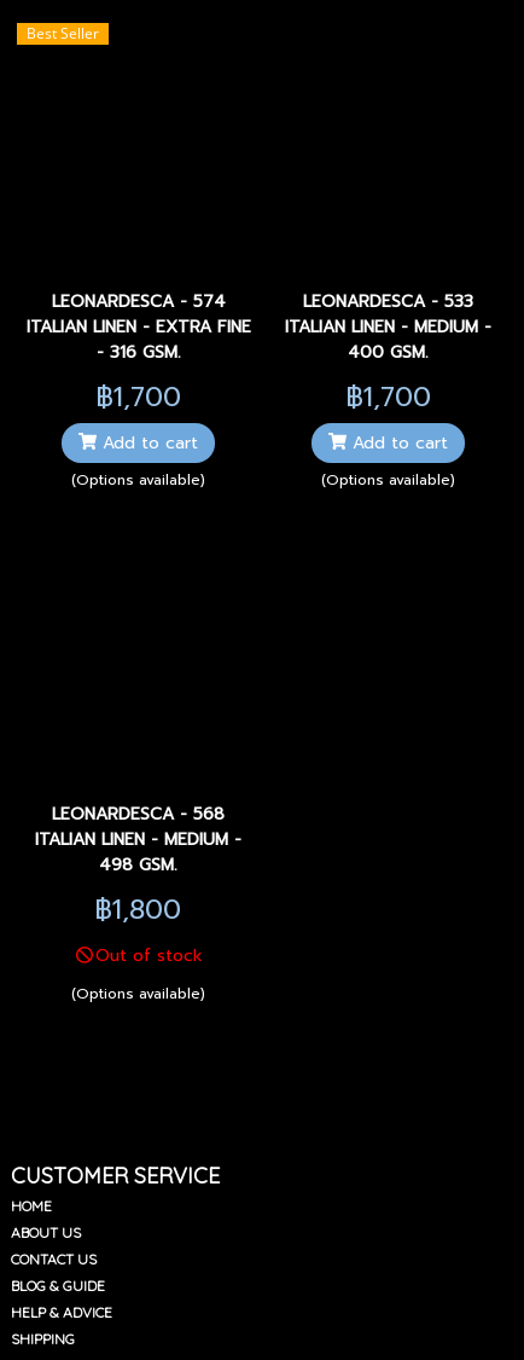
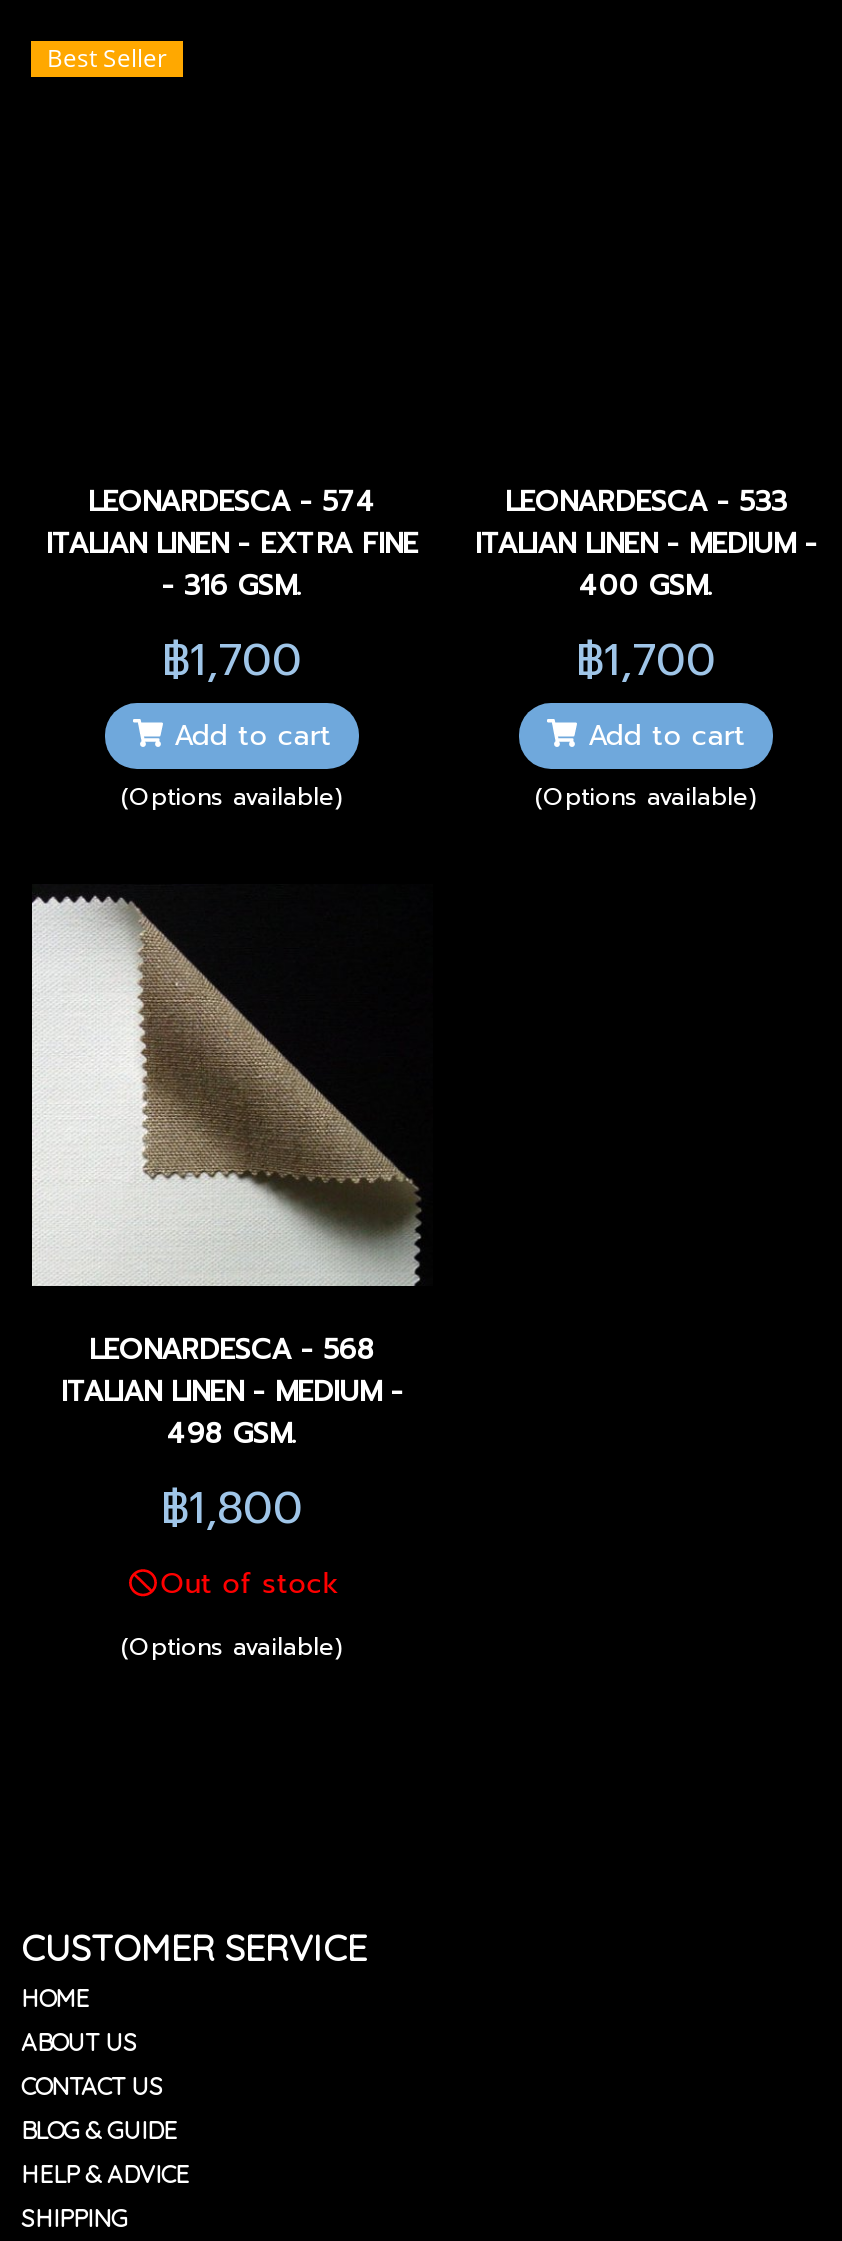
none -> [29,893,423,1289] [image]

